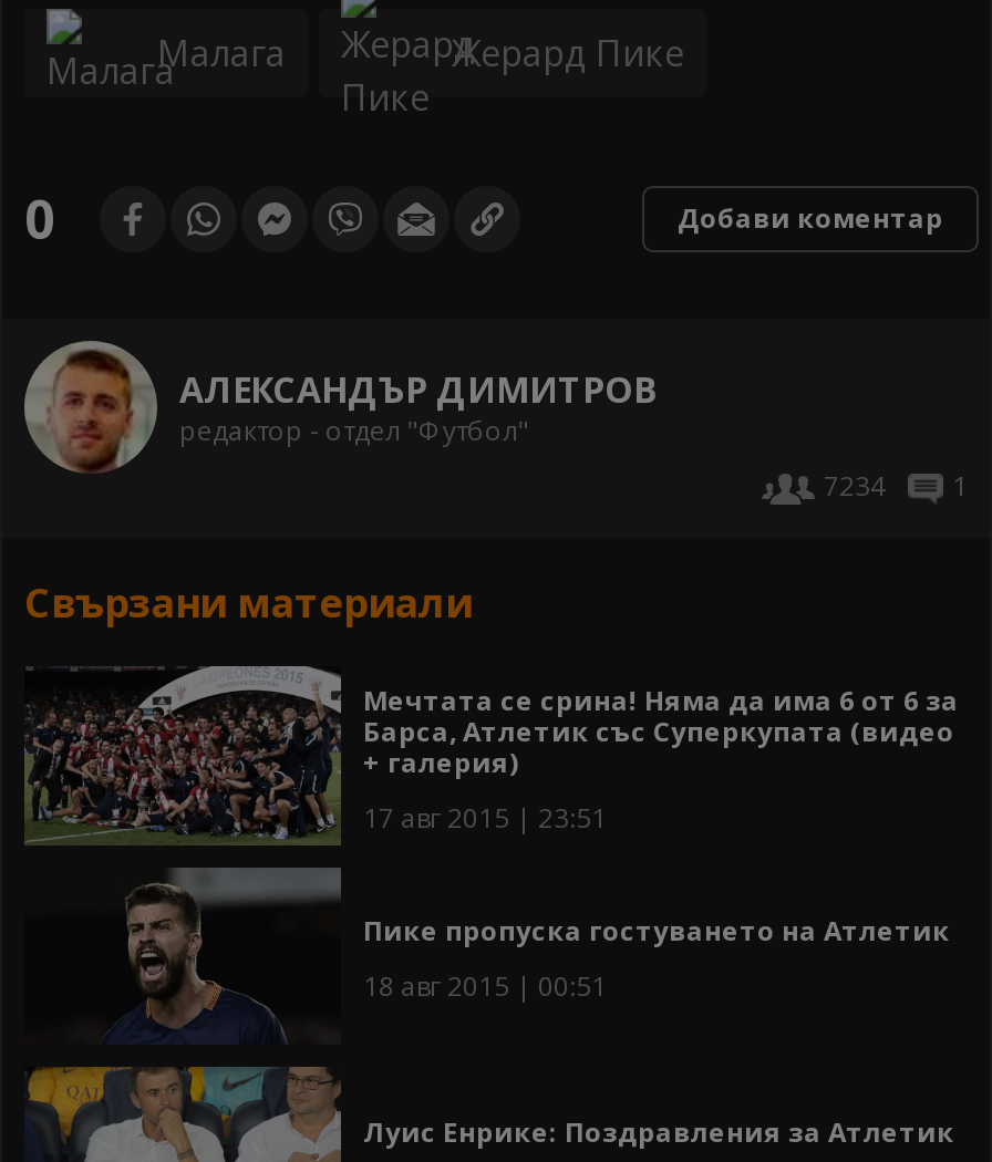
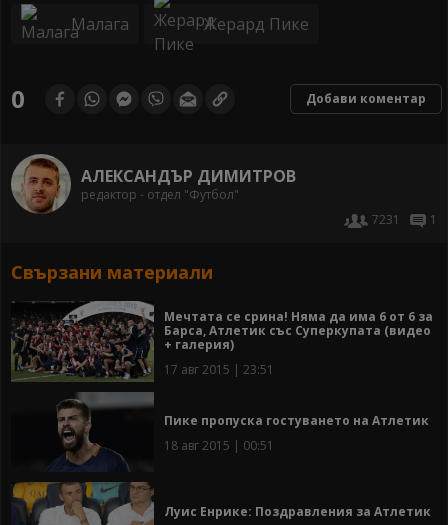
[824,467,968,505] 7234 1 -> [372,211,437,228] 7231 1

